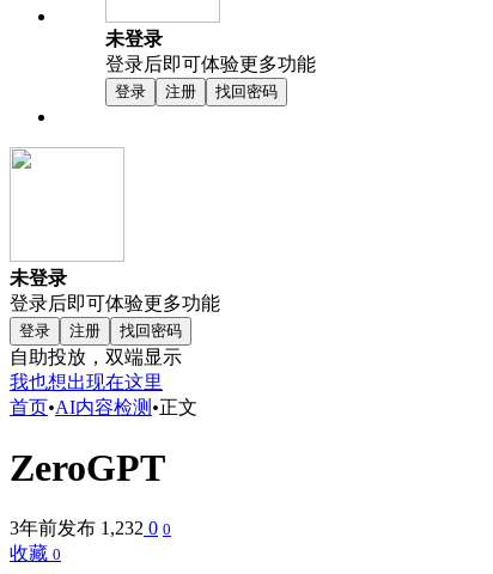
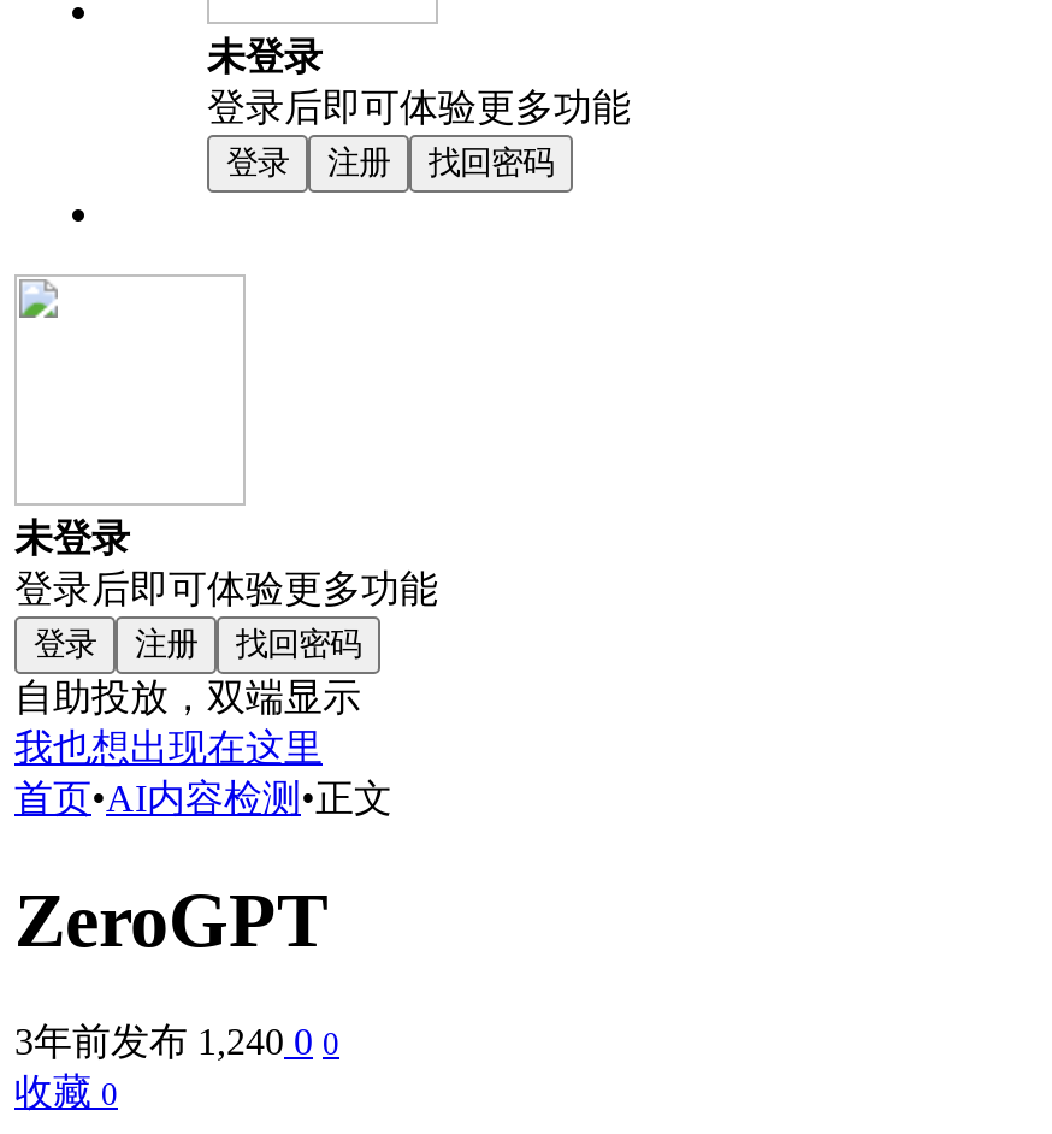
[10,518,171,538] 3年前发布1,232 0 0 -> [14,1021,339,1062] 3年前发布1,240 0 0

